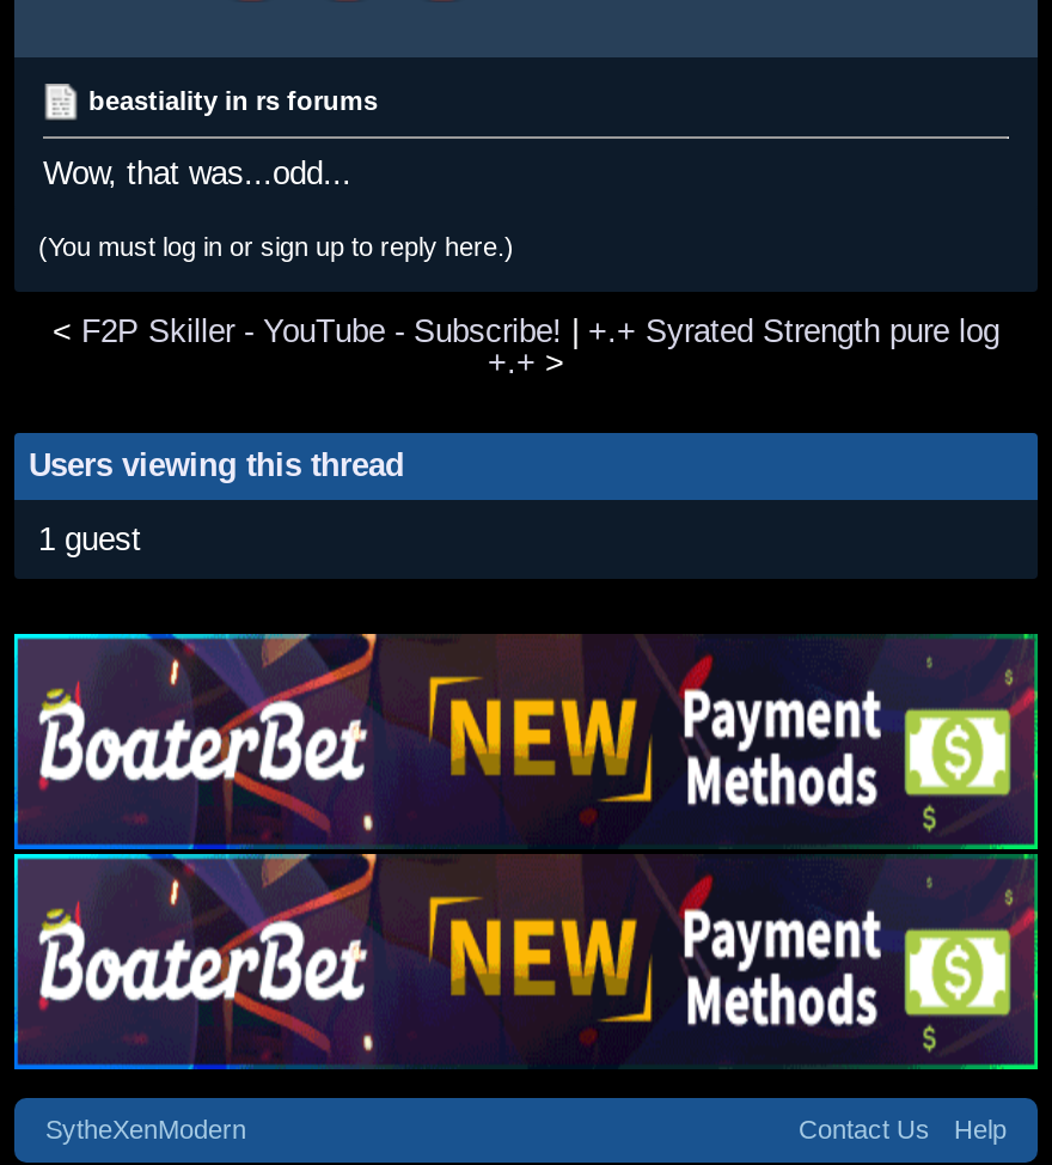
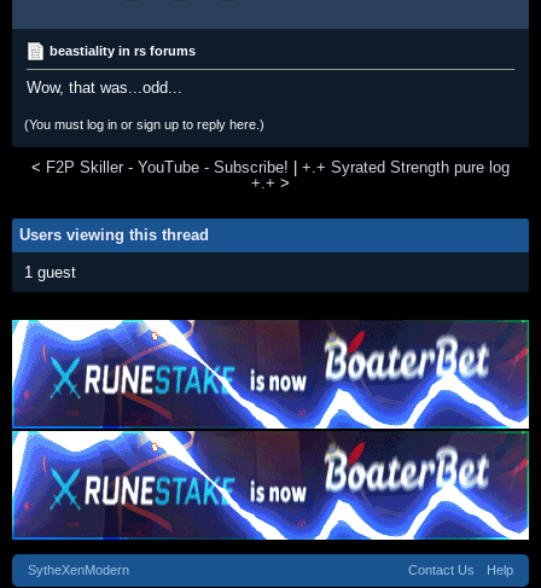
[12,632,1040,1072] [image] -> [11,319,530,541] [image]

